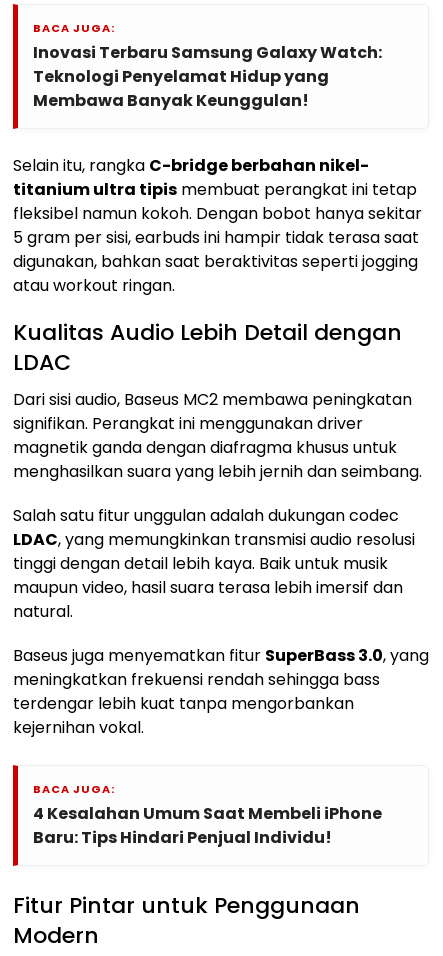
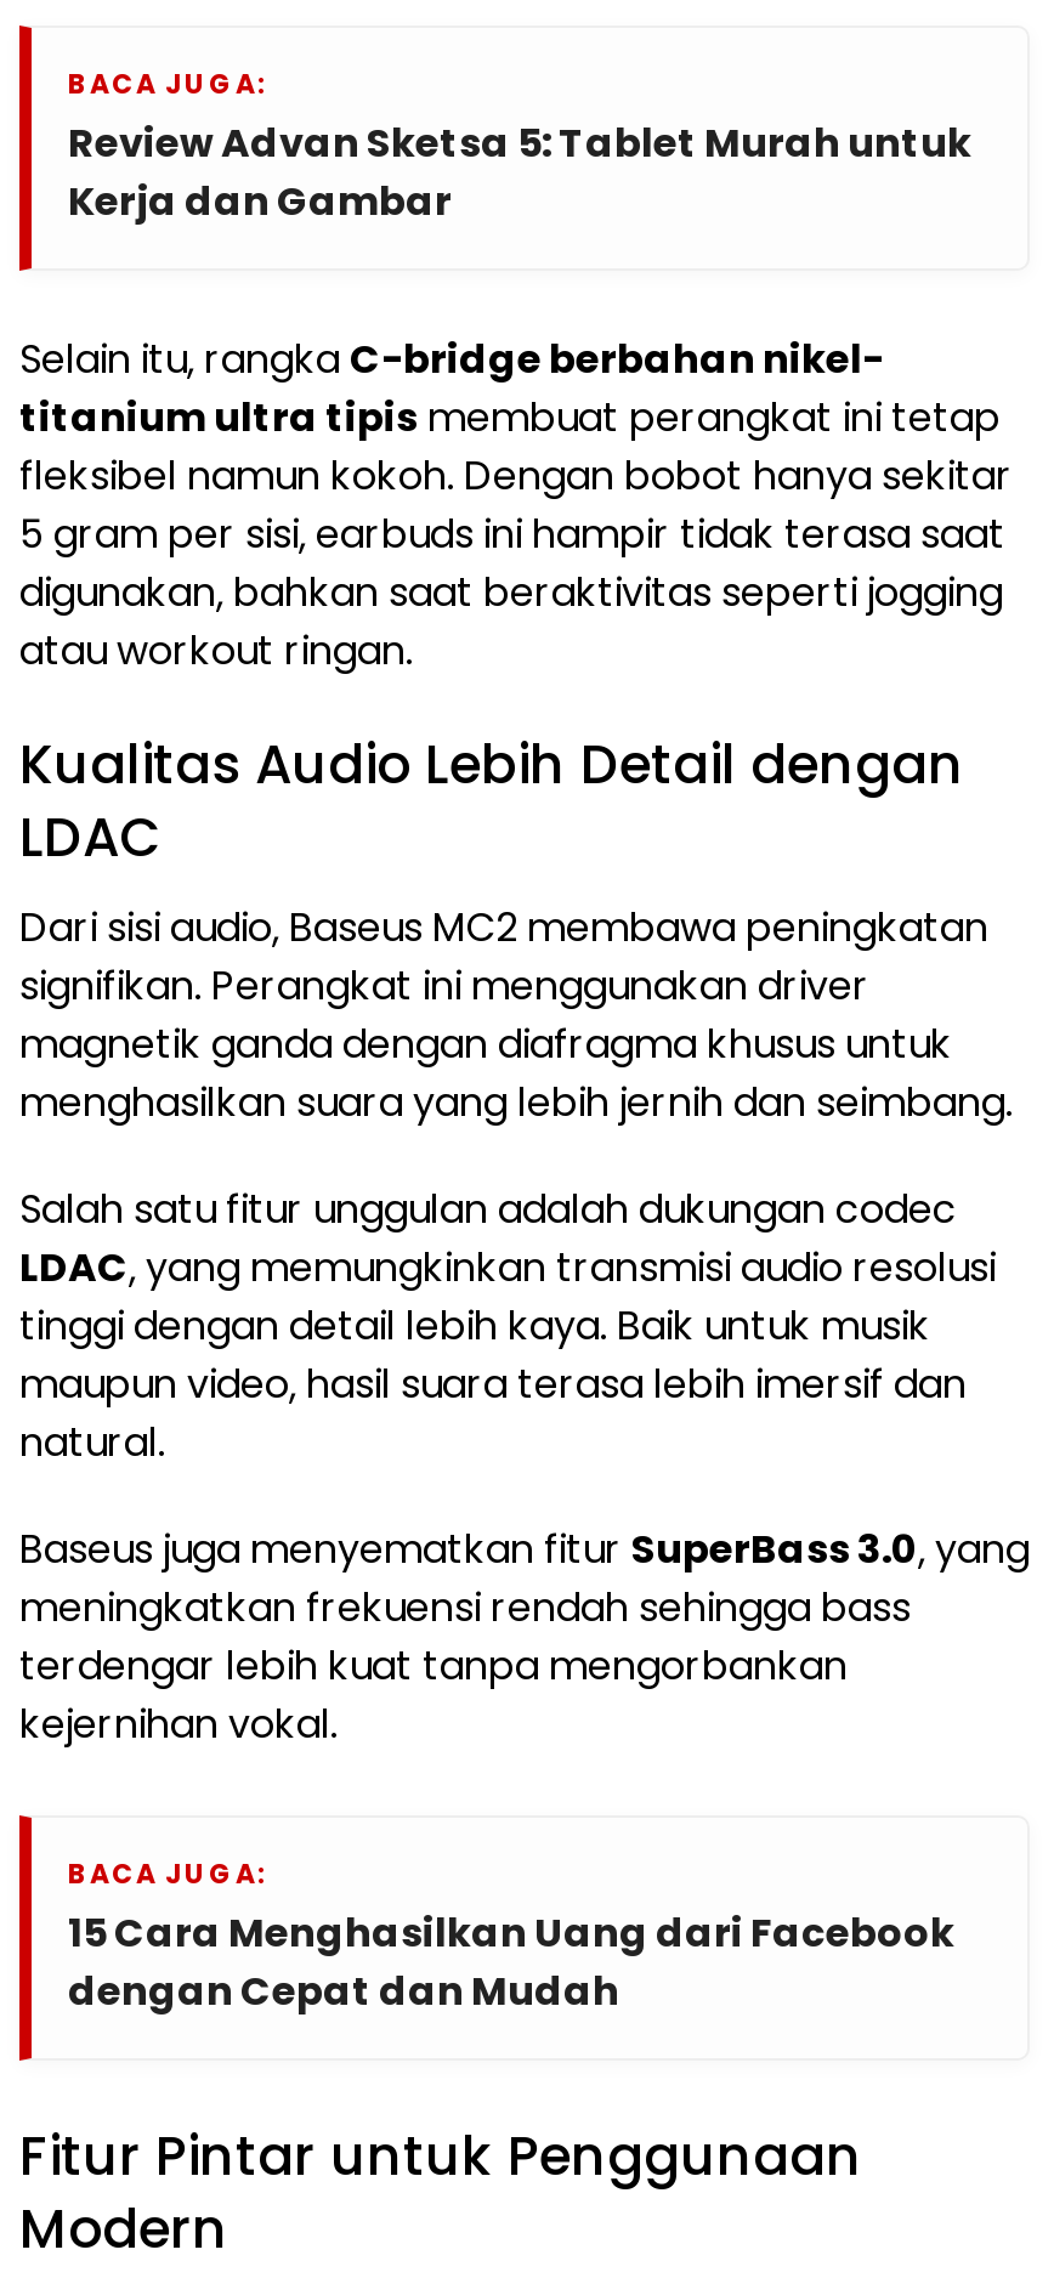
[33,41,382,112] Inovasi Terbaru Samsung Galaxy Watch: | Teknologi Penyelamat Hidup yang | Membawa Banyak Keunggulan! -> [68,115,971,229] Review Advan Sketsa 5: Tablet Murah untuk | Kerja dan Gambar
[33,802,382,849] 4 Kesalahan Umum Saat Membeli iPhone | Baru: Tips Hindari Penjual Individu! -> [68,1905,954,2019] 15 Cara Menghasilkan Uang dari Facebook | dengan Cepat dan Mudah

